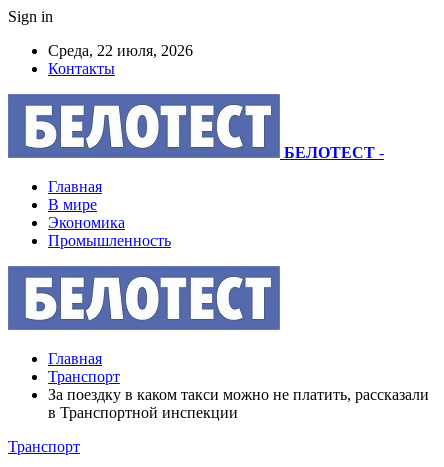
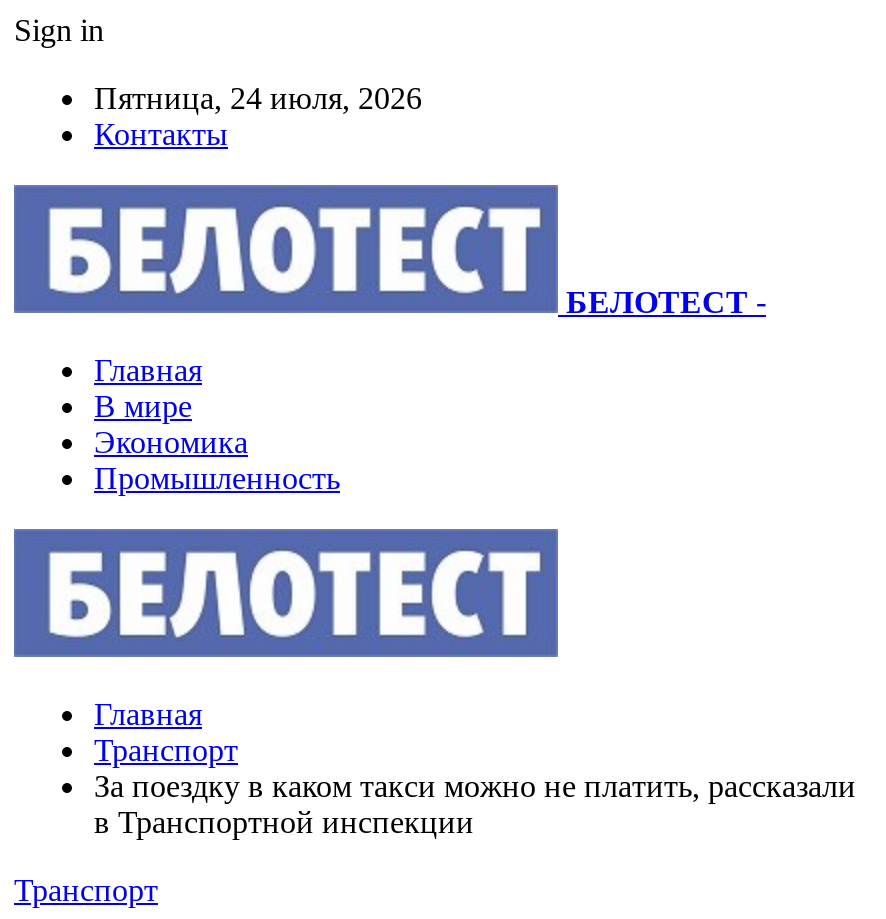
[48,42,193,59] Среда, 22 июля, 2026 -> [94,81,422,115] Пятница, 24 июля, 2026

